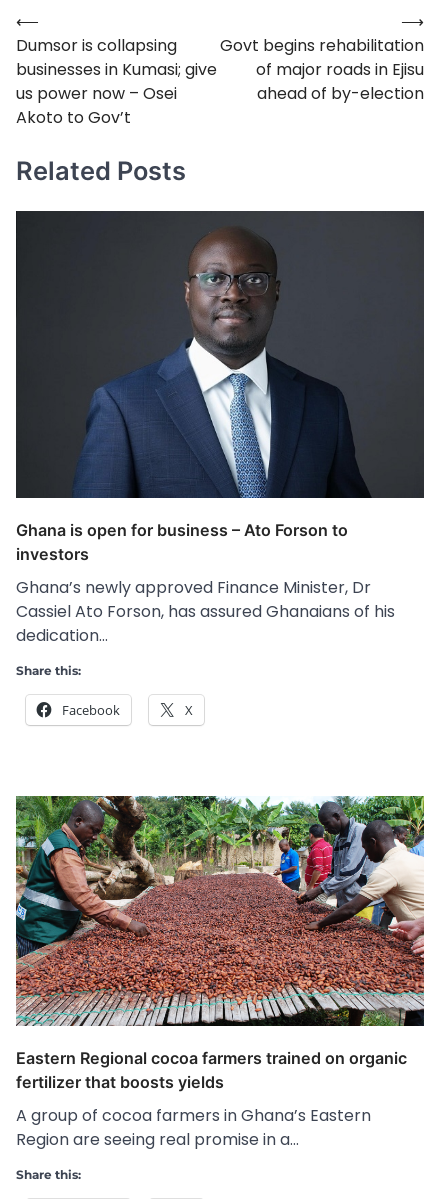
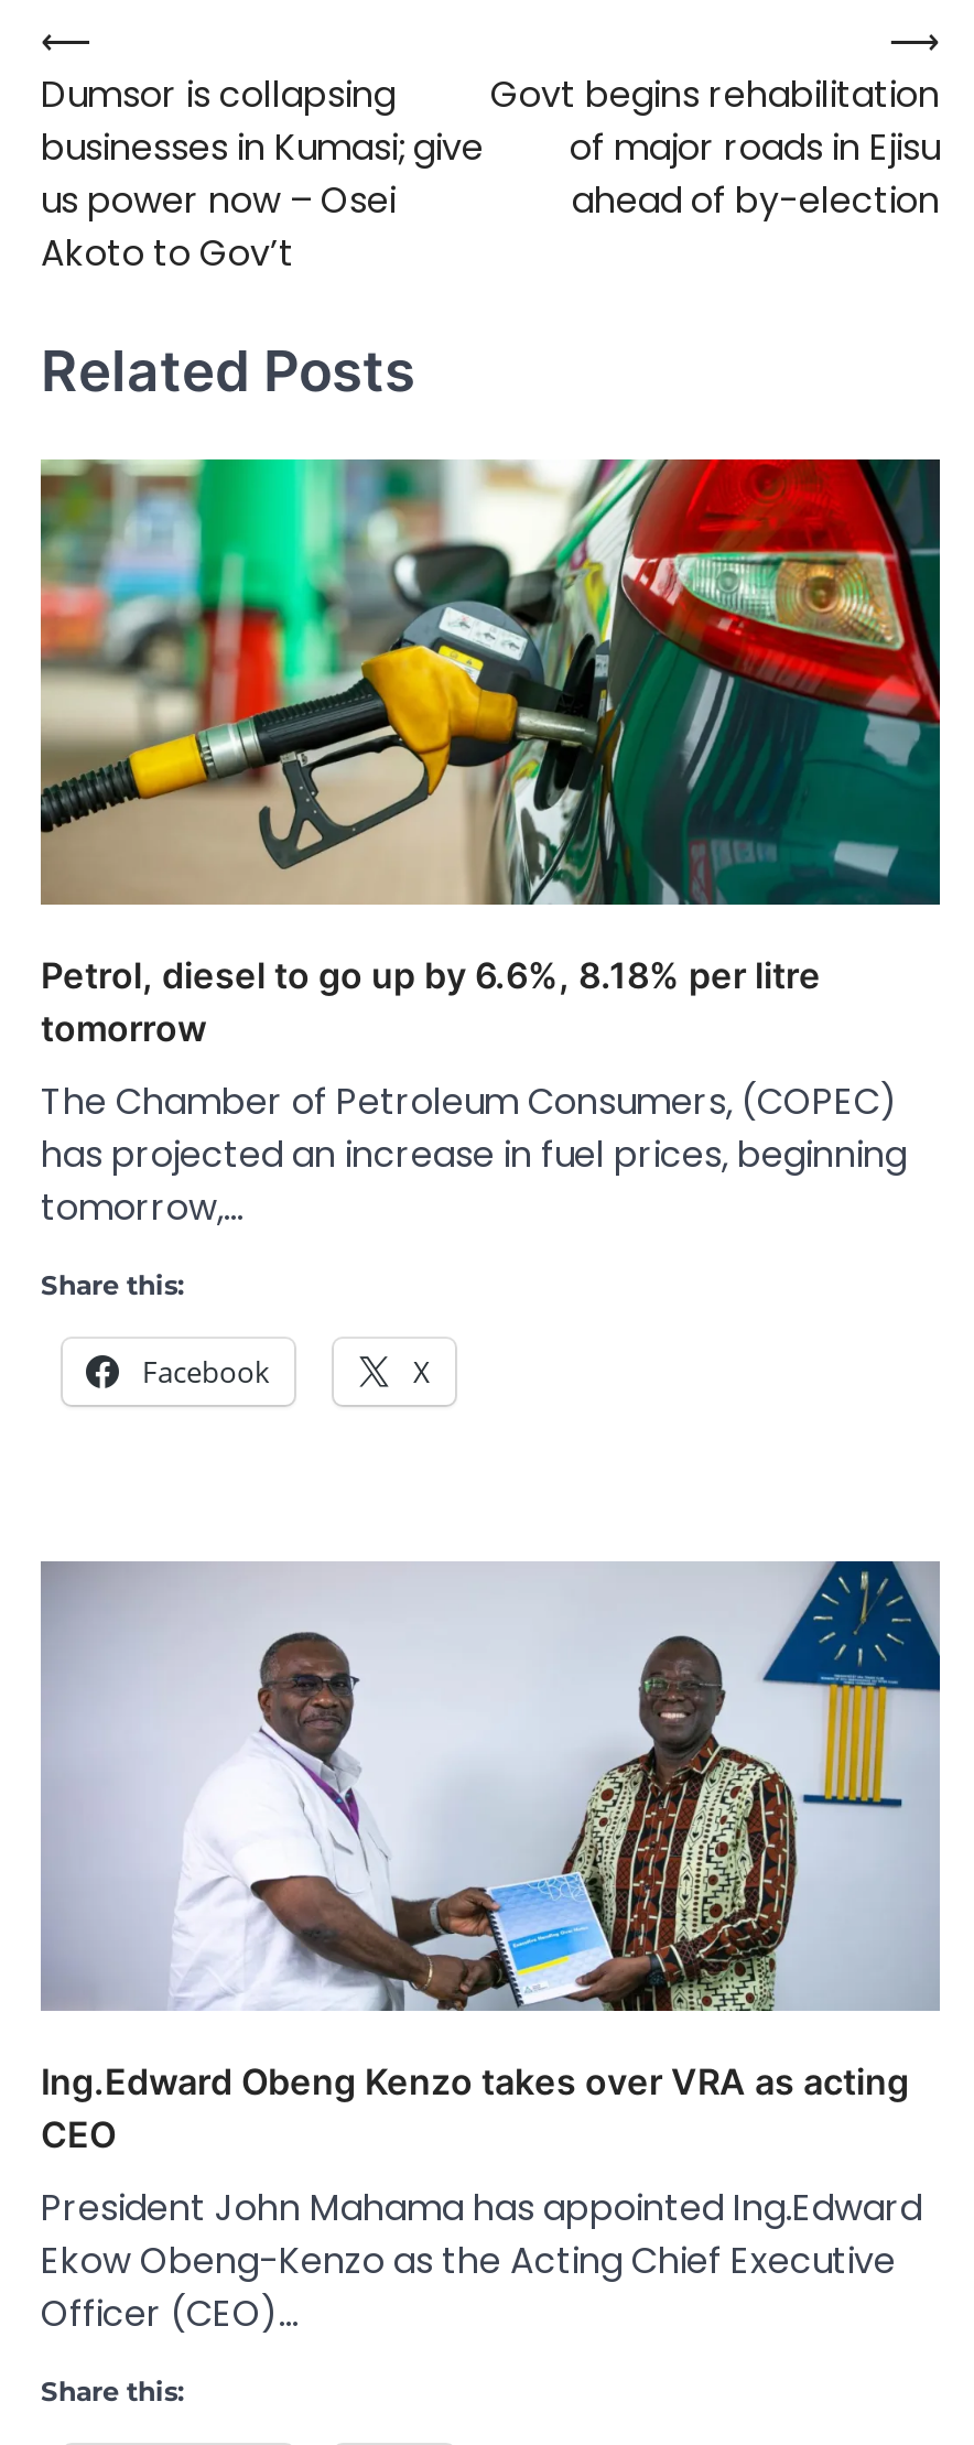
[15,210,424,564] [image] | Ghana is open for business – Ato Forson to | investors -> [39,457,942,1049] [image] | Petrol, diesel to go up by 6.6%, 8.18% per litre | tomorrow
[16,576,395,647] Ghana’s newly approved Finance Minister, Dr | Cassiel Ato Forson, has assured Ghanaians of his | dedication… -> [41,1076,907,1232] The Chamber of Petroleum Consumers, (COPEC) | has projected an increase in fuel prices, beginning | tomorrow,…
[15,795,425,1091] [image] | Eastern Regional cocoa farmers trained on organic | fertilizer that boosts yields -> [41,1561,942,2156] [image] | Ing.Edward Obeng Kenzo takes over VRA as acting | CEO
[16,1103,371,1150] A group of cocoa farmers in Ghana’s Eastern | Region are seeing real promise in a… -> [41,2182,922,2339] President John Mahama has appointed Ing.Edward | Ekow Obeng-Kenzo as the Acting Chief Executive | Officer (CEO)…

